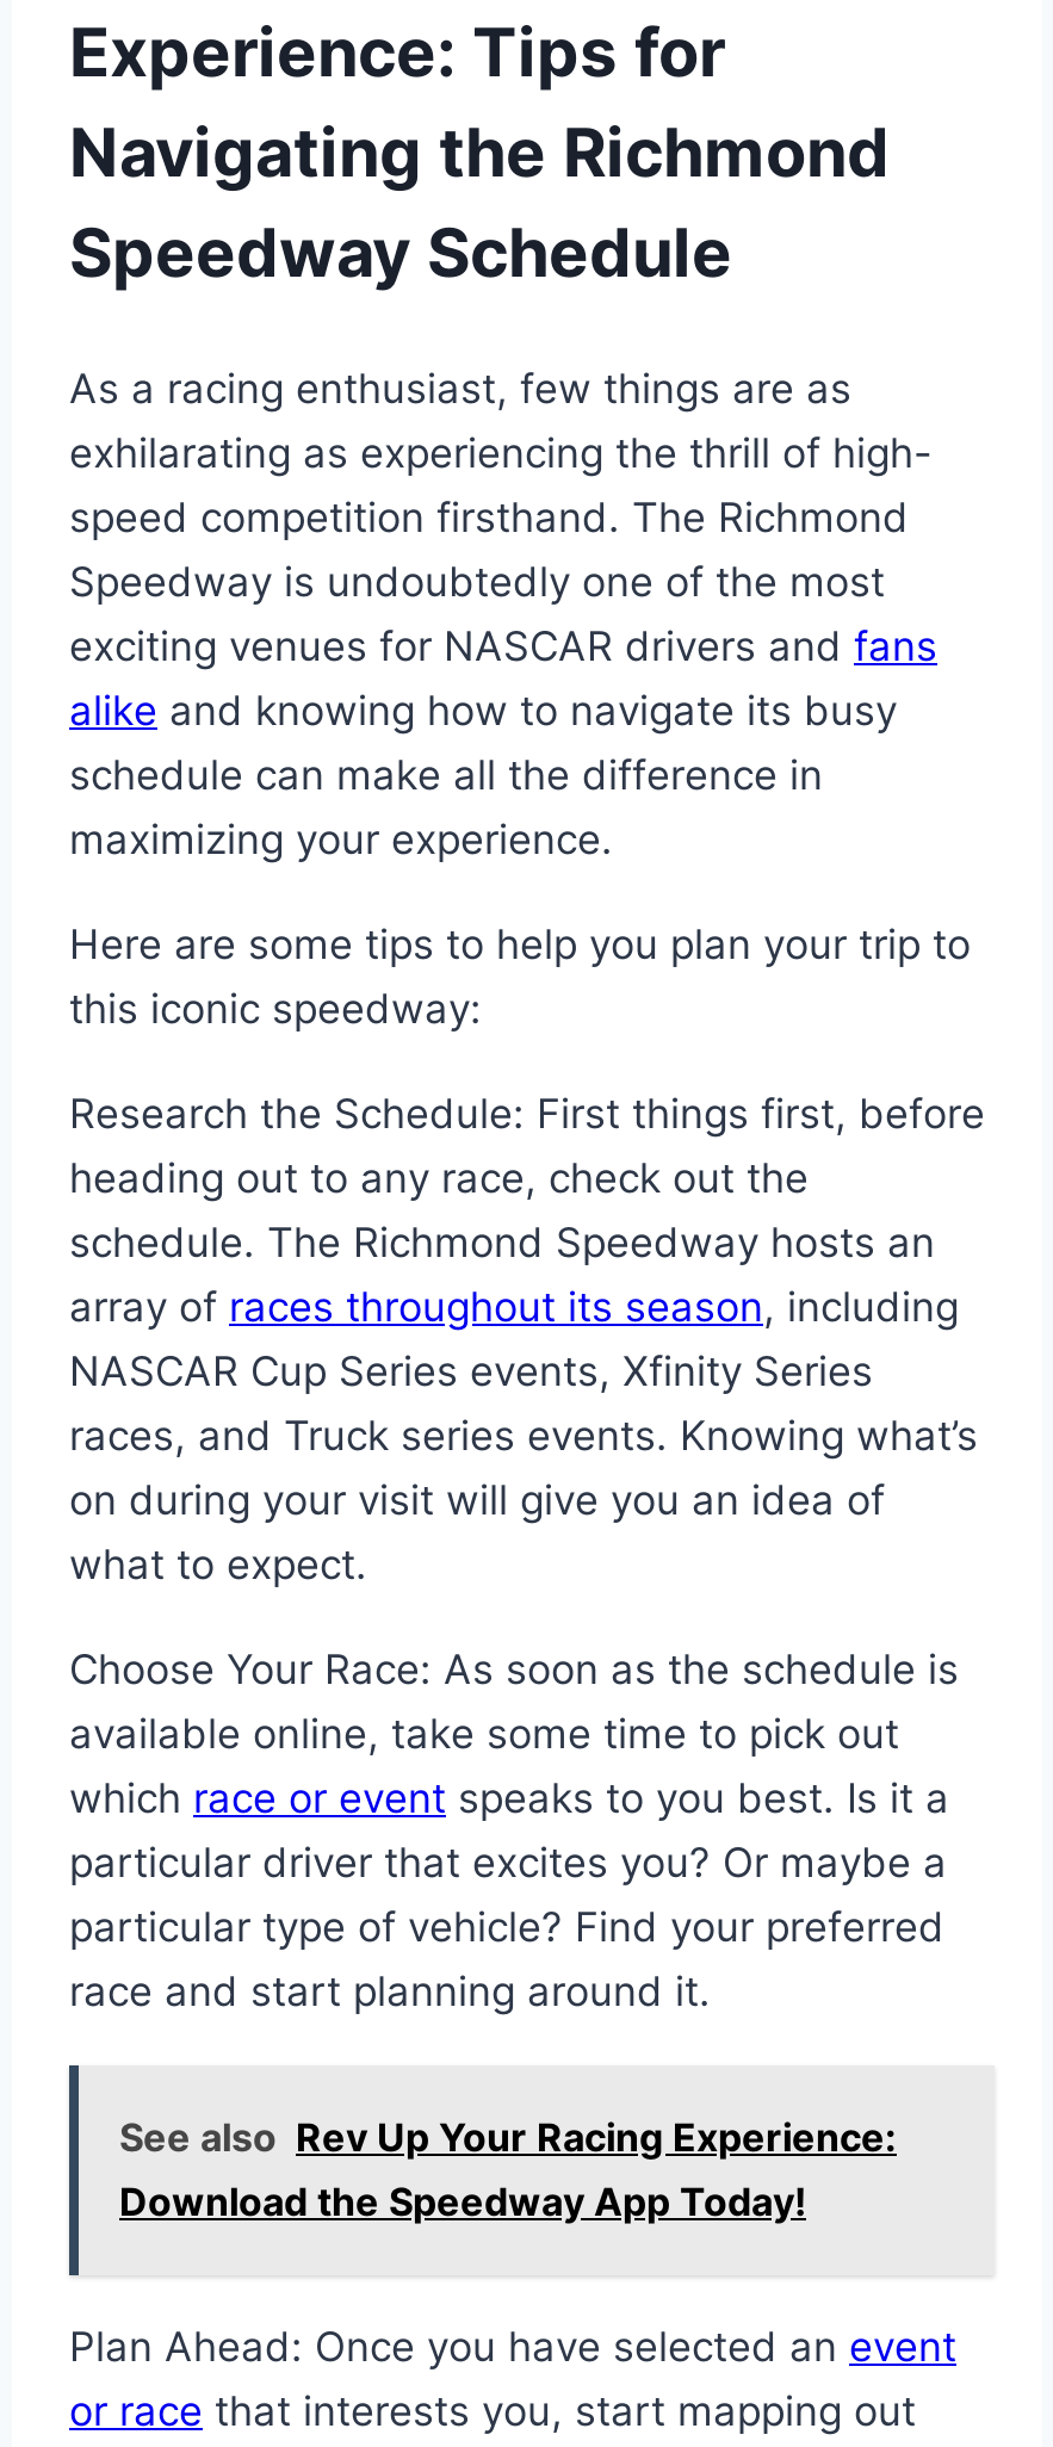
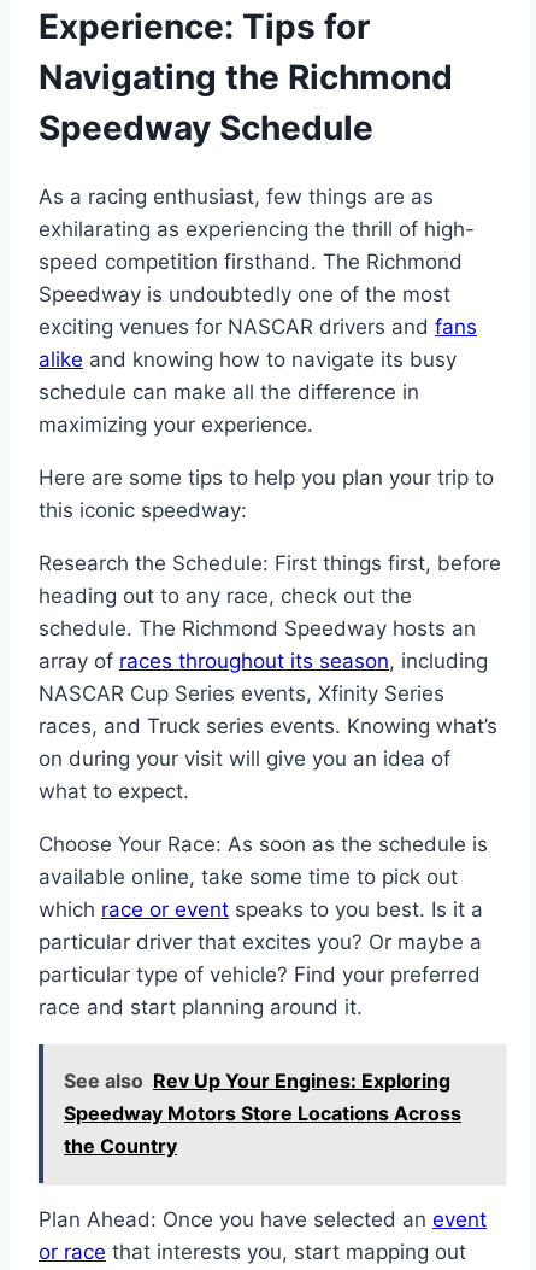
[119,2114,897,2226] See also Rev Up Your Racing Experience: | Download the Speedway App Today! -> [64,1069,461,1158] See also Rev Up Your Engines: Exploring | Speedway Motors Store Locations Across | the Country

